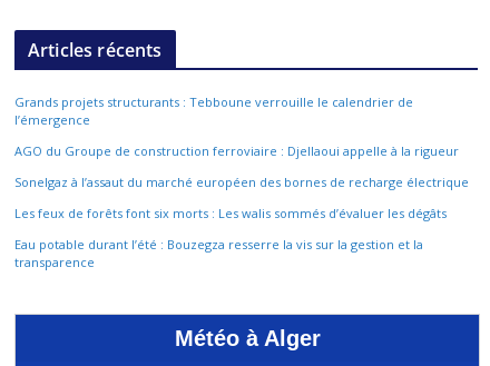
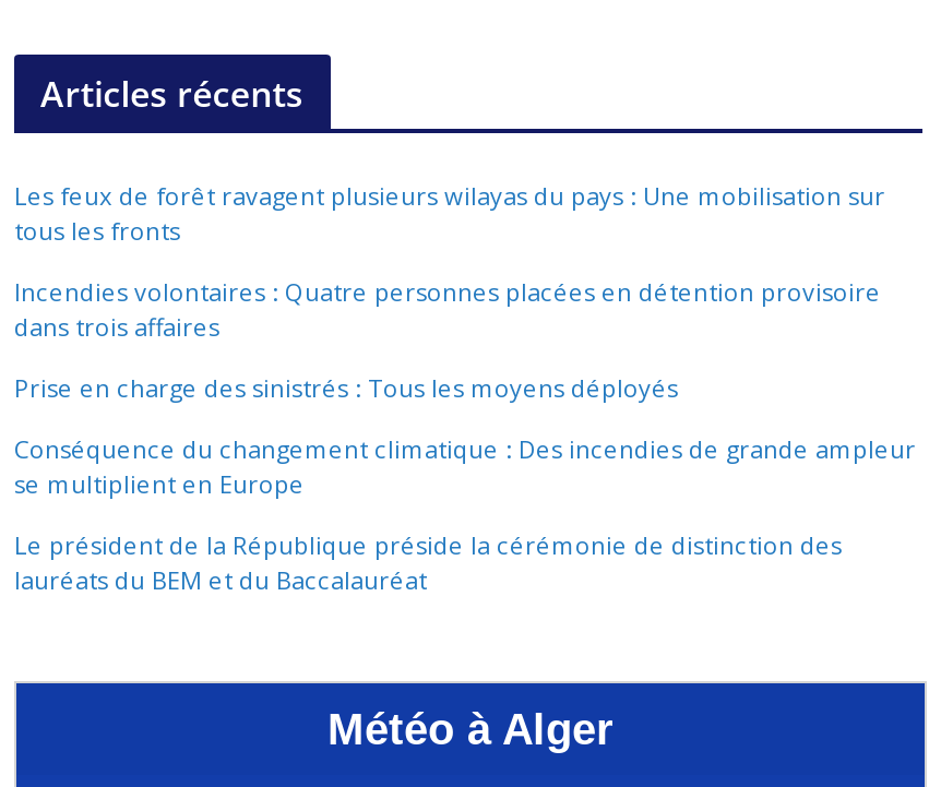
[14,93,413,127] Grands projets structurants : Tebboune verrouille le calendrier de | l’émergence -> [14,178,885,246] Les feux de forêt ravagent plusieurs wilayas du pays : Une mobilisation sur | tous les fronts
[14,142,459,159] AGO du Groupe de construction ferroviaire : Djellaoui appelle à la rigueur -> [14,274,881,342] Incendies volontaires : Quatre personnes placées en détention provisoire | dans trois affaires
[14,173,469,190] Sonelgaz à l’assaut du marché européen des bornes de recharge électrique -> [14,370,678,403] Prise en charge des sinistrés : Tous les moyens déployés
[14,204,447,221] Les feux de forêts font six morts : Les walis sommés d’évaluer les dégâts -> [14,431,916,499] Conséquence du changement climatique : Des incendies de grande ampleur | se multiplient en Europe
[14,235,423,270] Eau potable durant l’été : Bouzegza resserre la vis sur la gestion et la | transparence -> [14,527,842,595] Le président de la République préside la cérémonie de distinction des | lauréats du BEM et du Baccalauréat

